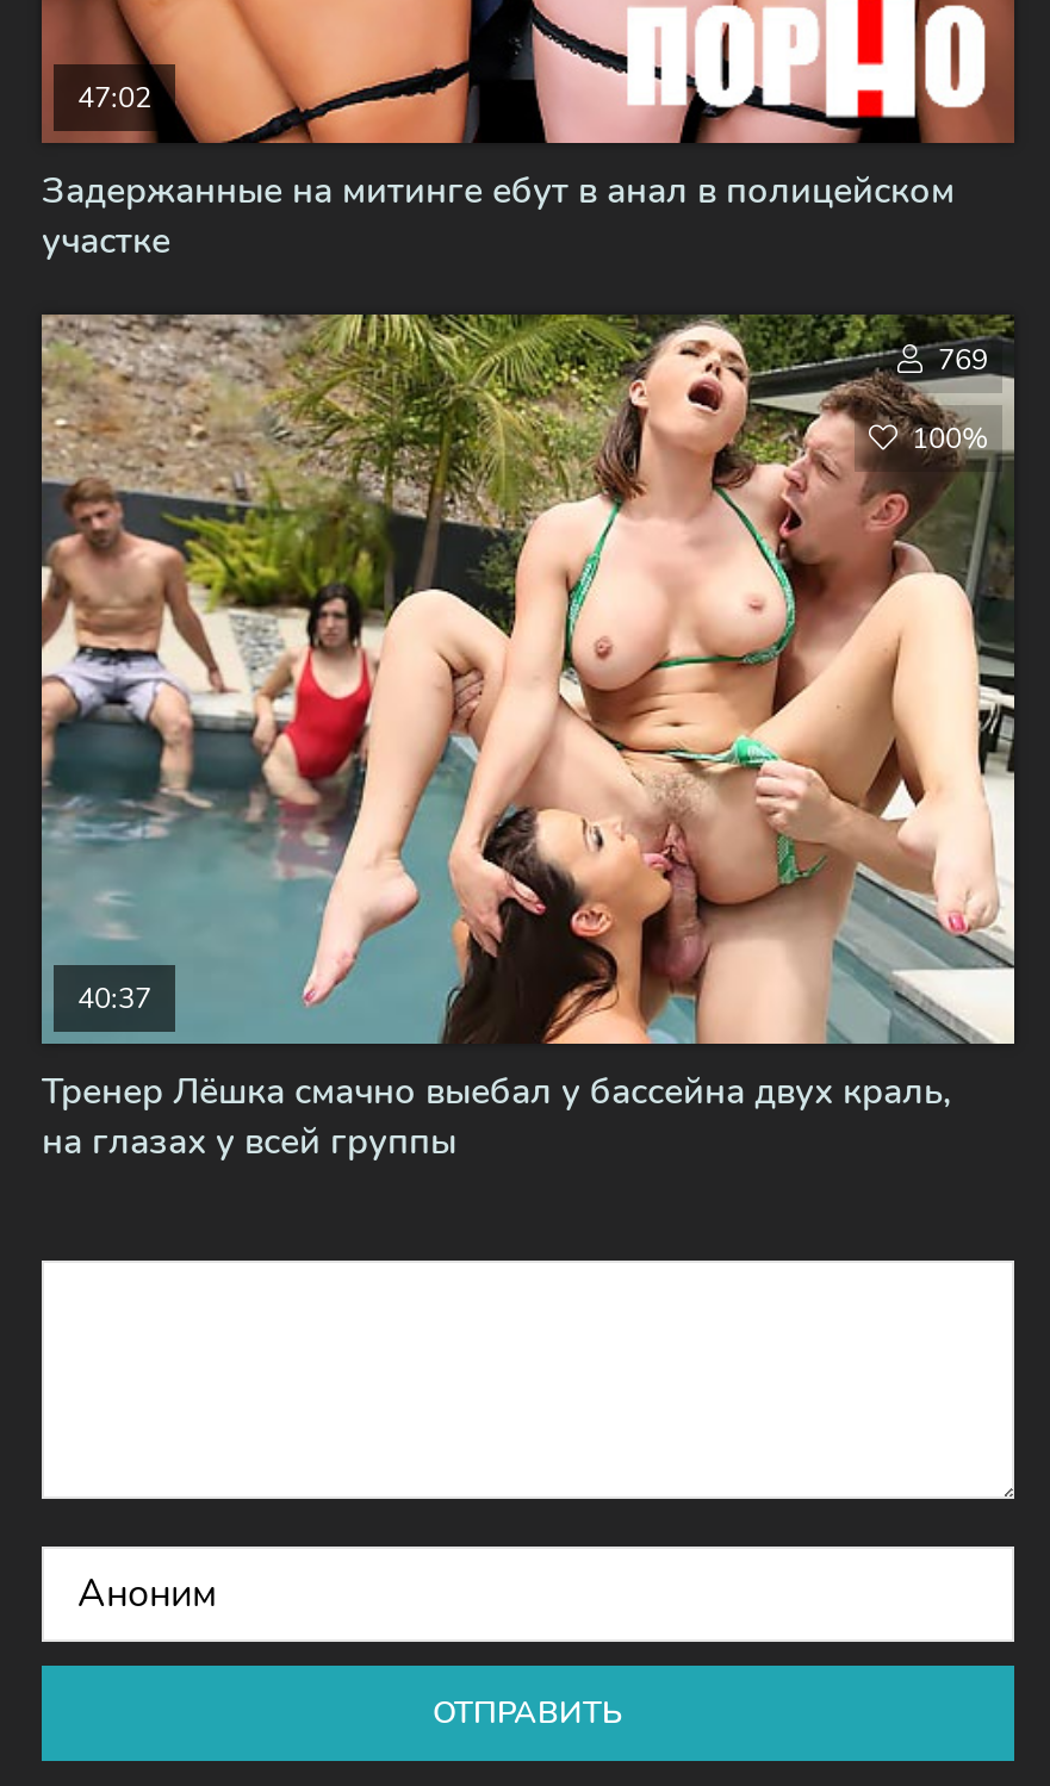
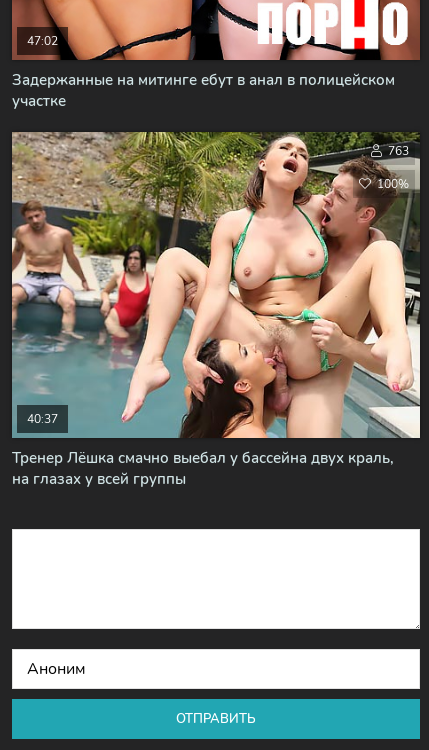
[938,341,988,379] 769 -> [388,143,409,159] 763

